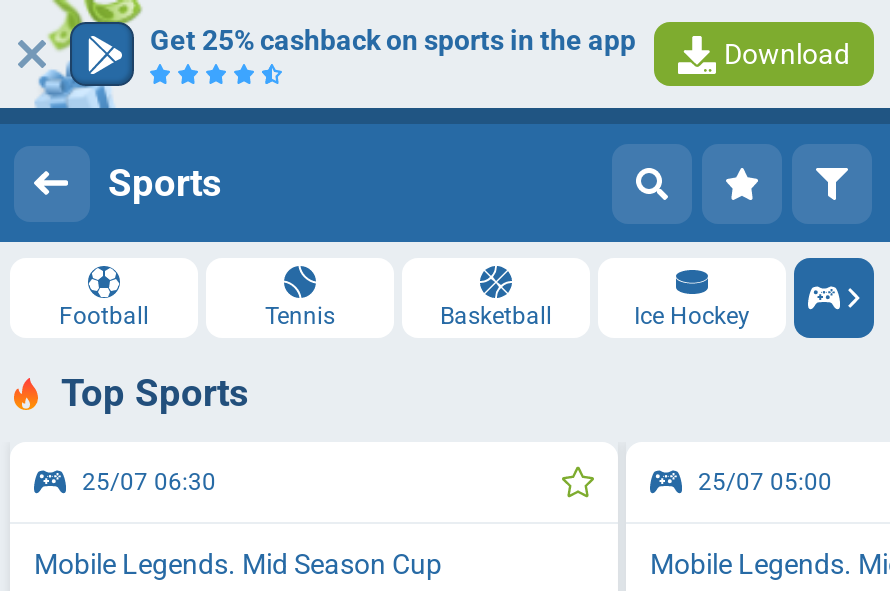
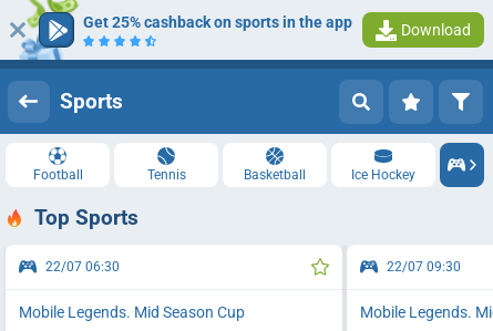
[82,467,216,495] 25/07 06:30 -> [45,258,120,274] 22/07 06:30
[698,467,832,495] 25/07 05:00 -> [387,258,461,274] 22/07 09:30

